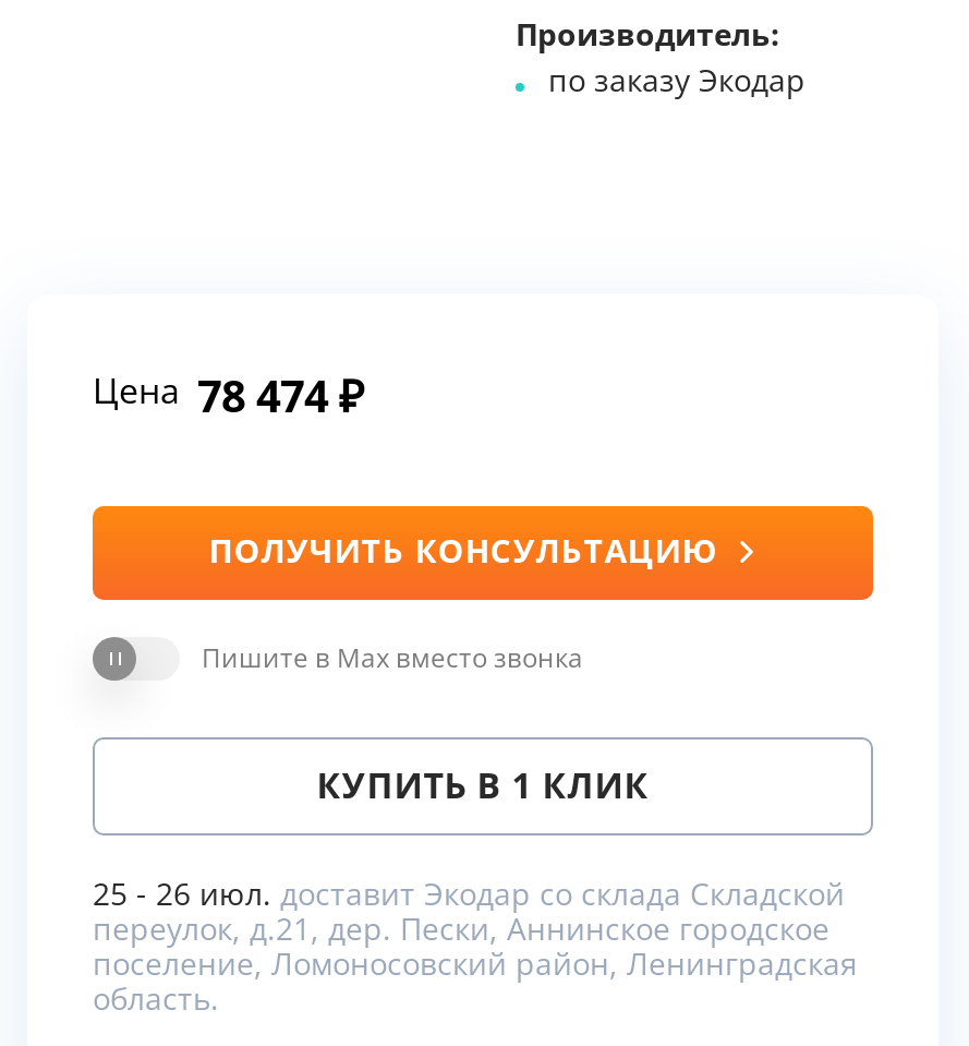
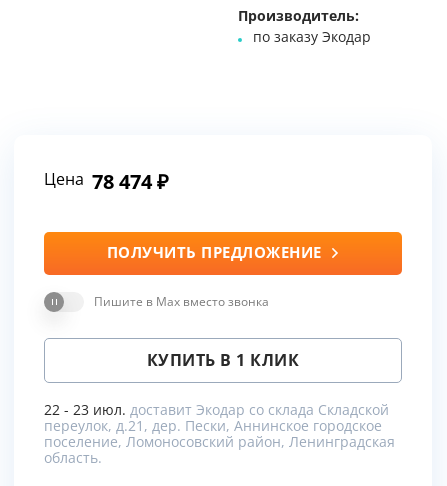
[209,533,718,572] ПОЛУЧИТЬ КОНСУЛЬТАЦИЮ -> [106,244,321,262] ПОЛУЧИТЬ ПРЕДЛОЖЕНИЕ
[93,878,845,913] 25 - 26 июл. доставит Экодар со склада Складской -> [44,402,389,418] 22 - 23 июл. доставит Экодар со склада Складской

